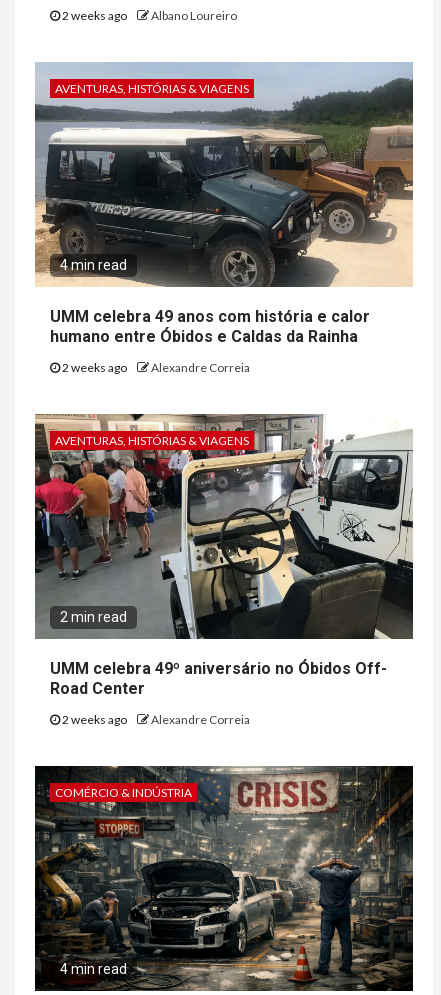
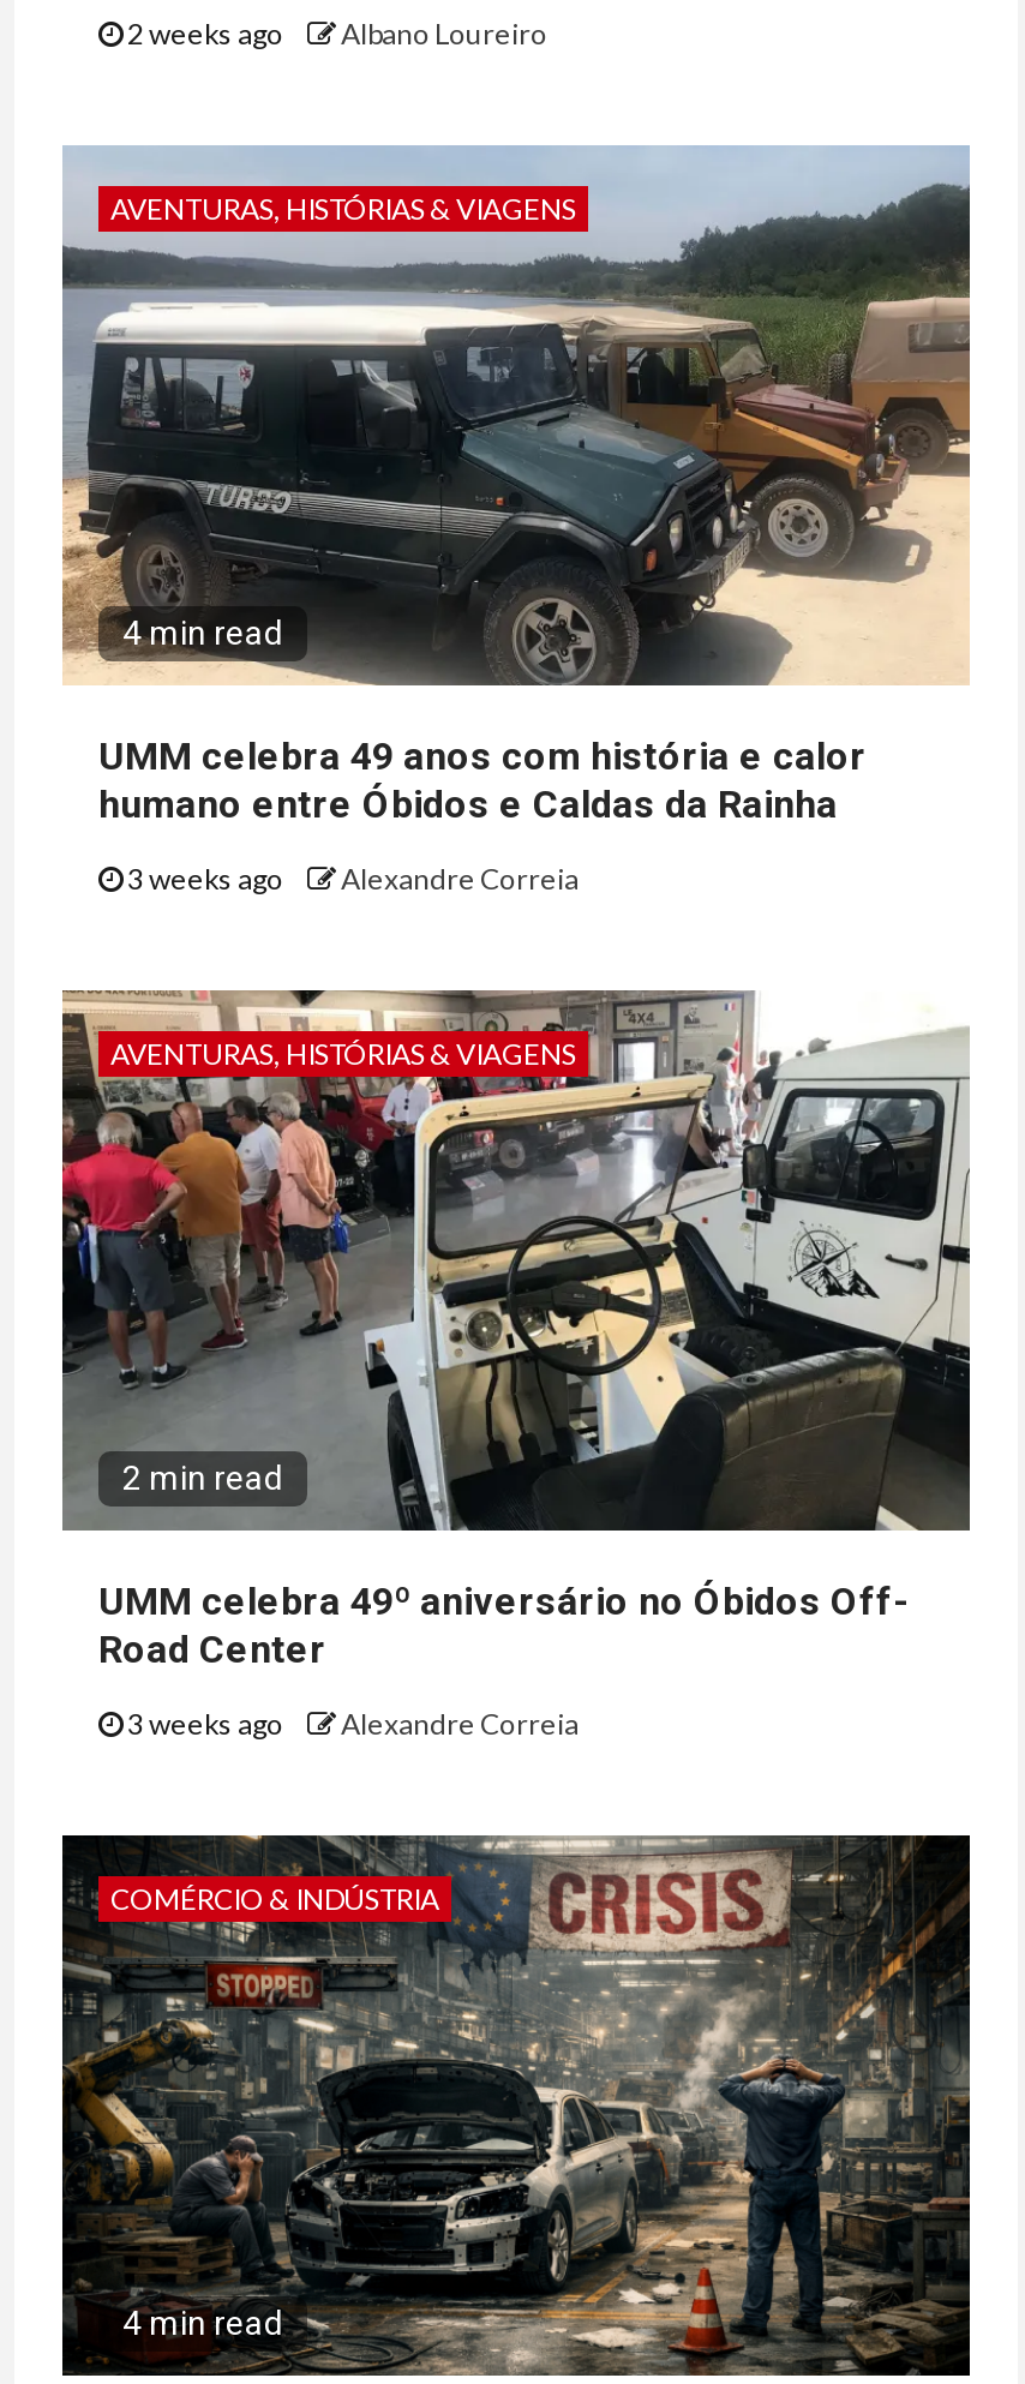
[60,360,250,375] 2 weeks ago Alexandre Correia -> [122,860,579,896] 3 weeks ago Alexandre Correia
[60,712,250,727] 2 weeks ago Alexandre Correia -> [122,1705,579,1741] 3 weeks ago Alexandre Correia

